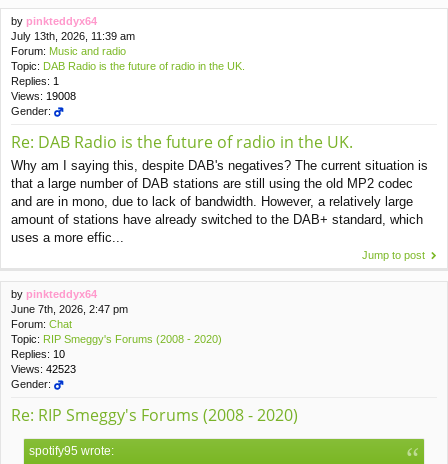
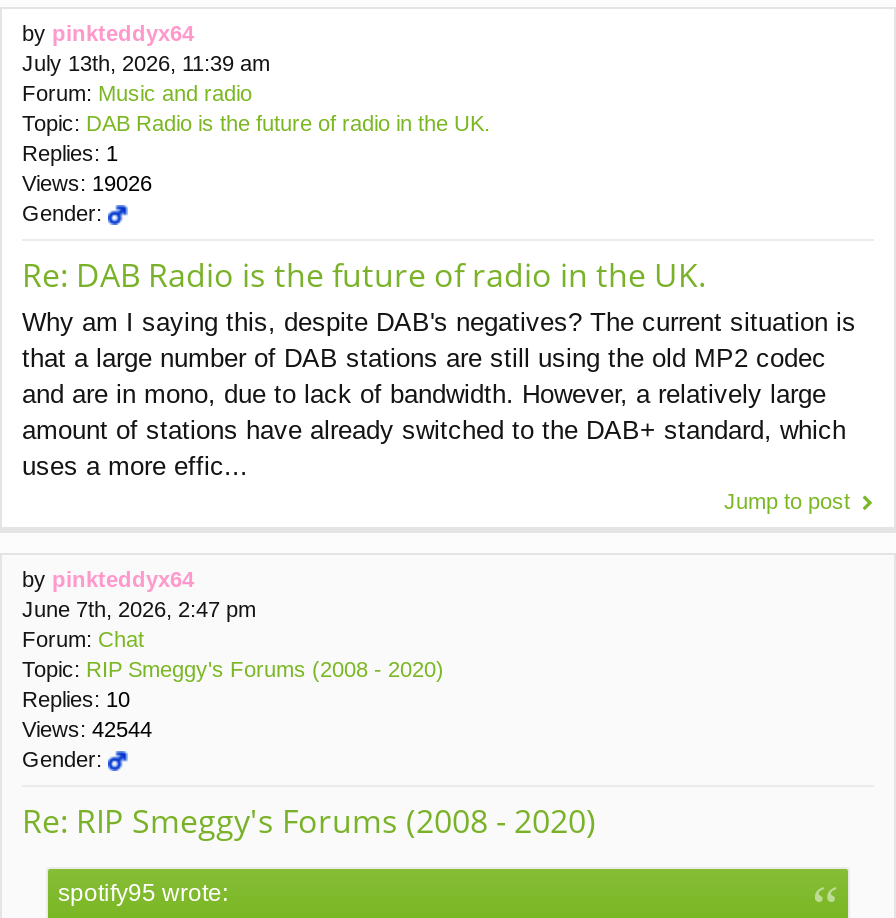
[11,90,76,102] Views: 19008 -> [22,171,152,195] Views: 19026
[11,363,76,375] Views: 42523 -> [22,716,152,740] Views: 42544

